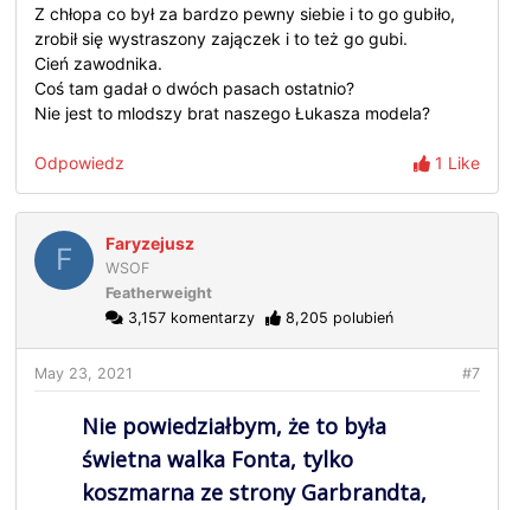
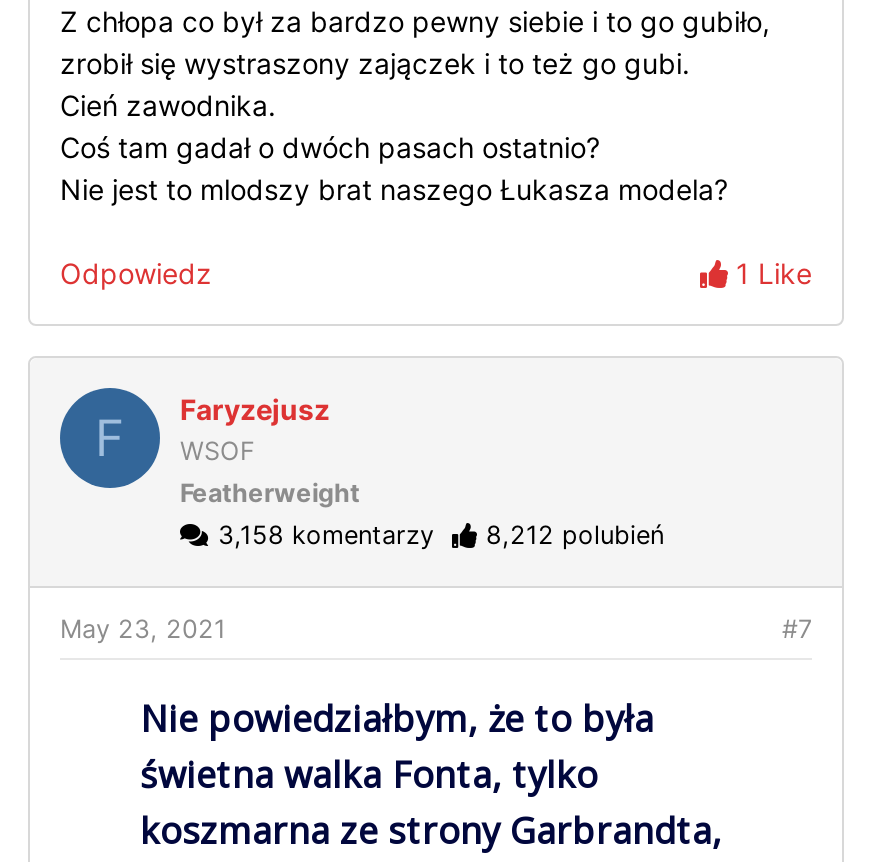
[123,308,255,326] 3,157 komentarzy -> [210,521,434,551] 3,158 komentarzy
[281,308,393,326] 8,205 polubień -> [478,521,664,551] 8,212 polubień

